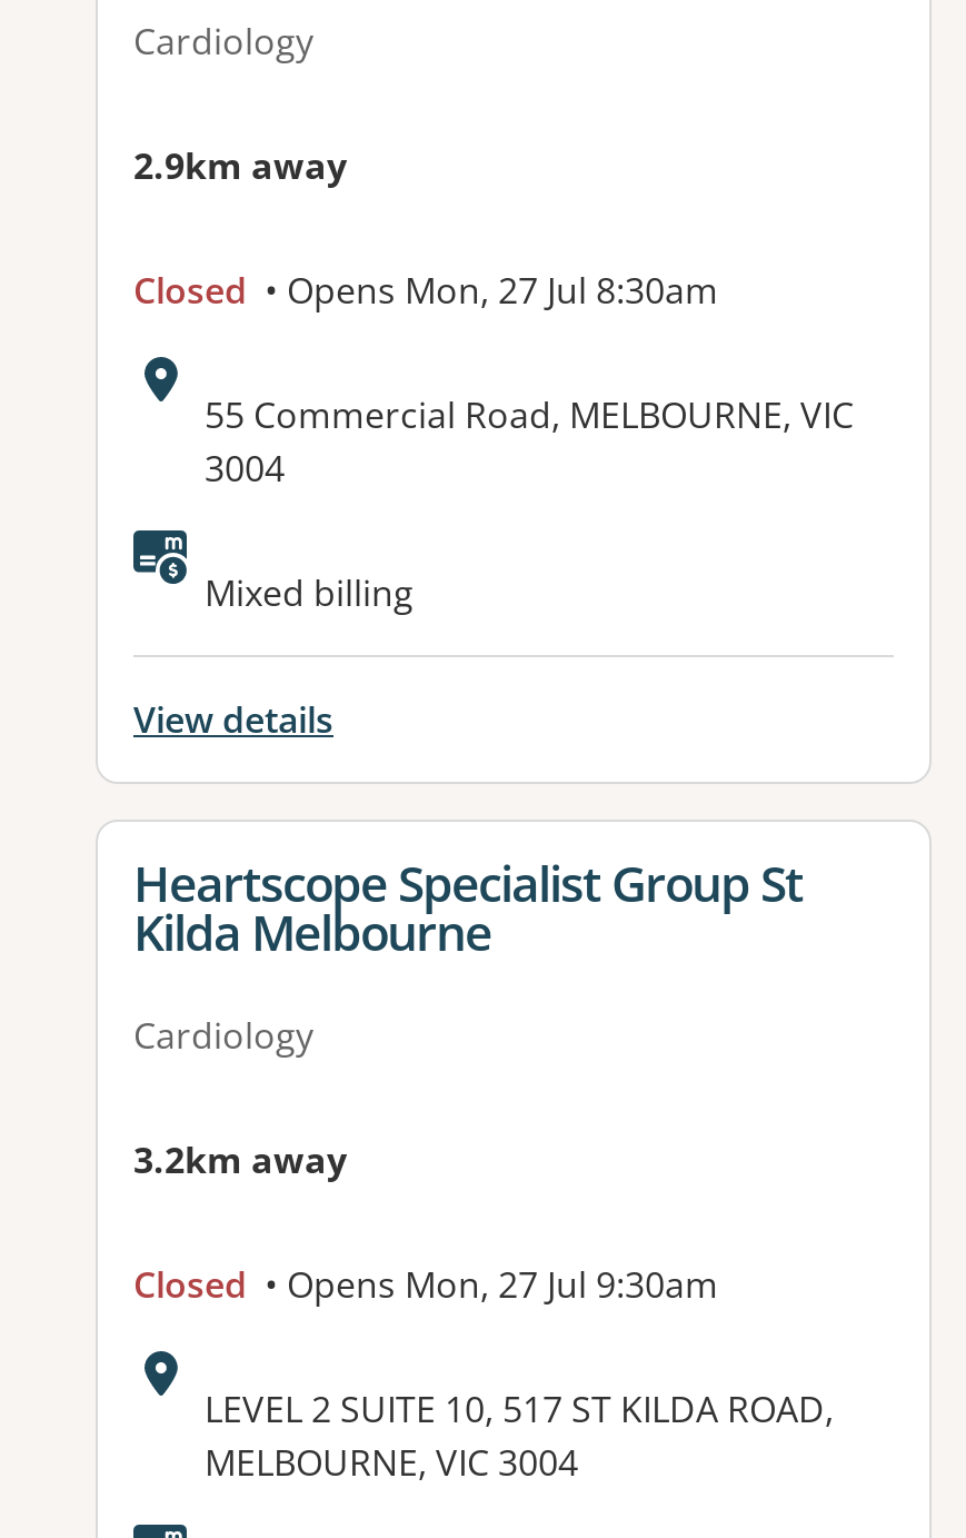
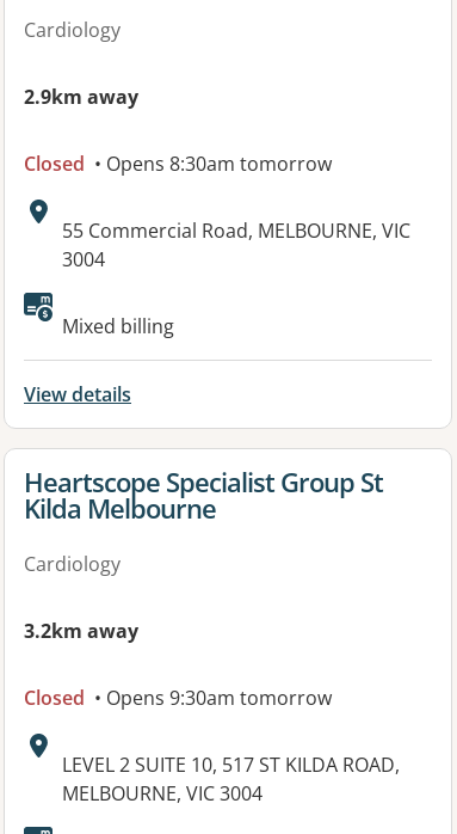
[133,267,718,316] Closed • Opens Mon, 27 Jul 8:30am -> [24,151,332,177] Closed • Opens 8:30am tomorrow
[133,1261,718,1310] Closed • Opens Mon, 27 Jul 9:30am -> [24,685,332,711] Closed • Opens 9:30am tomorrow

